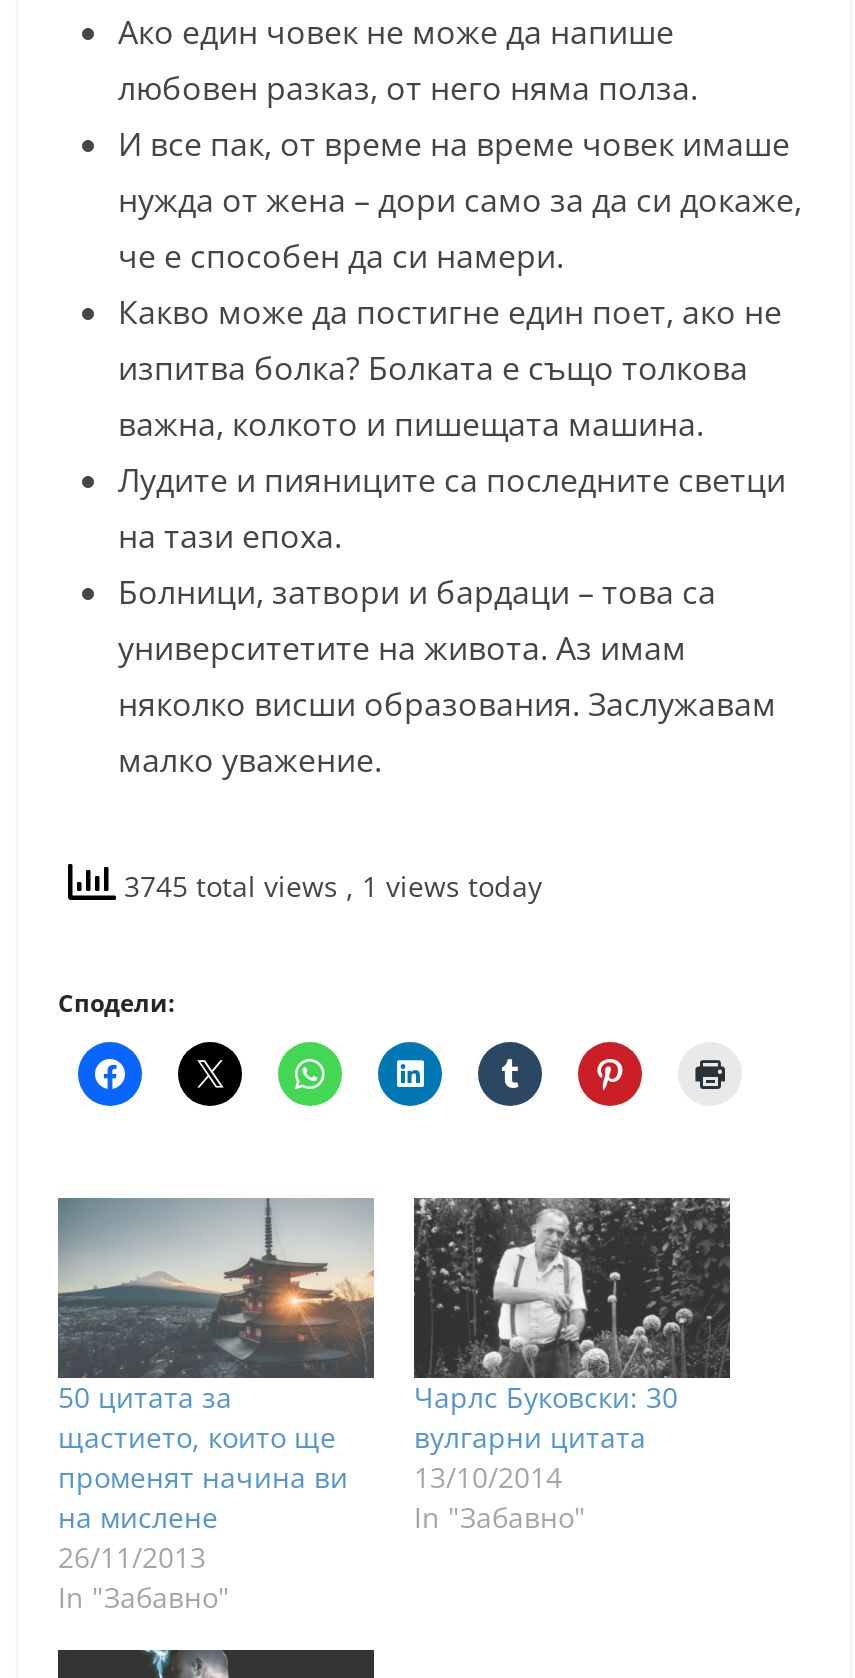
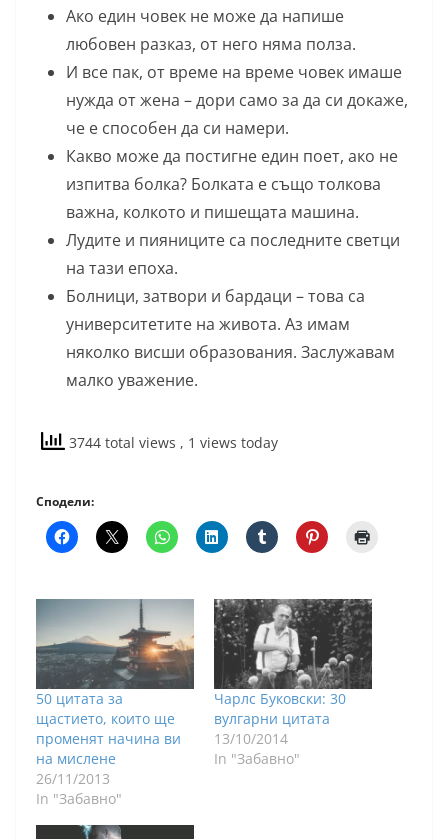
[116,866,542,904] 3745 total views, 1 views today -> [65,433,278,452] 3744 total views, 1 views today

